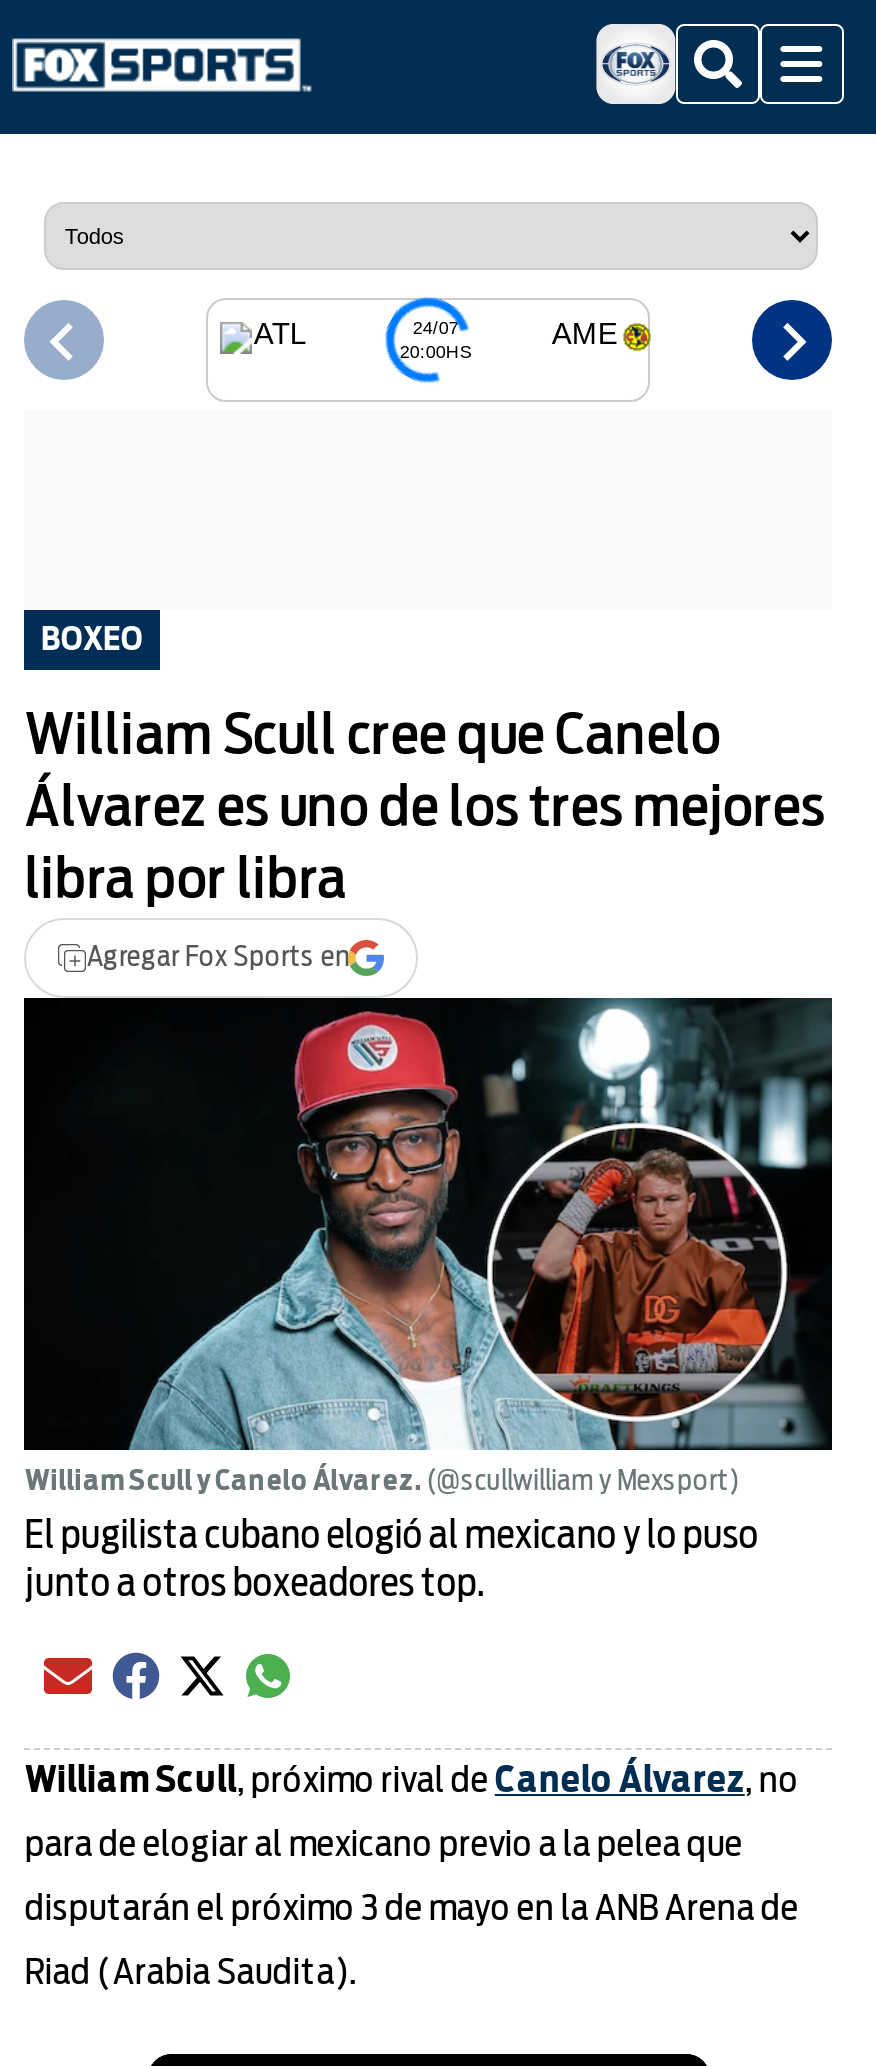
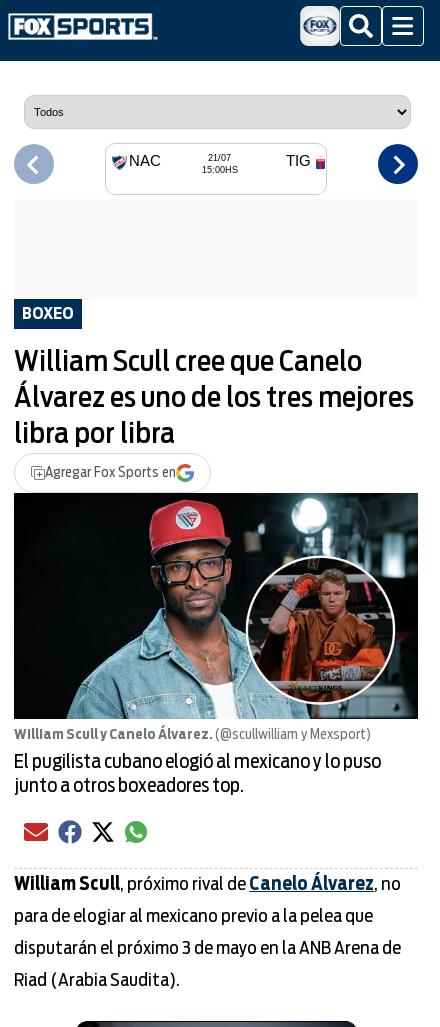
[254,316,472,361] ATL | 24/07 | 20:00HS -> [129,152,238,174] NAC | 21/07 | 15:00HS
[552,316,618,350] AME -> [286,152,311,169] TIG

